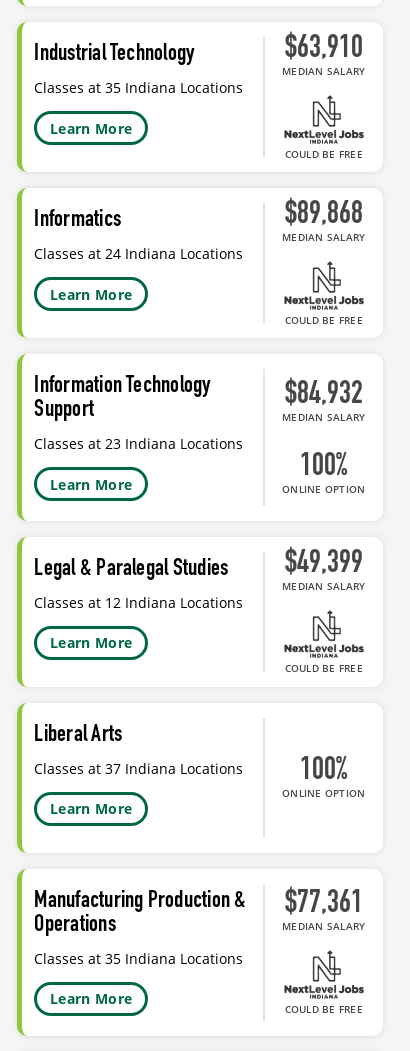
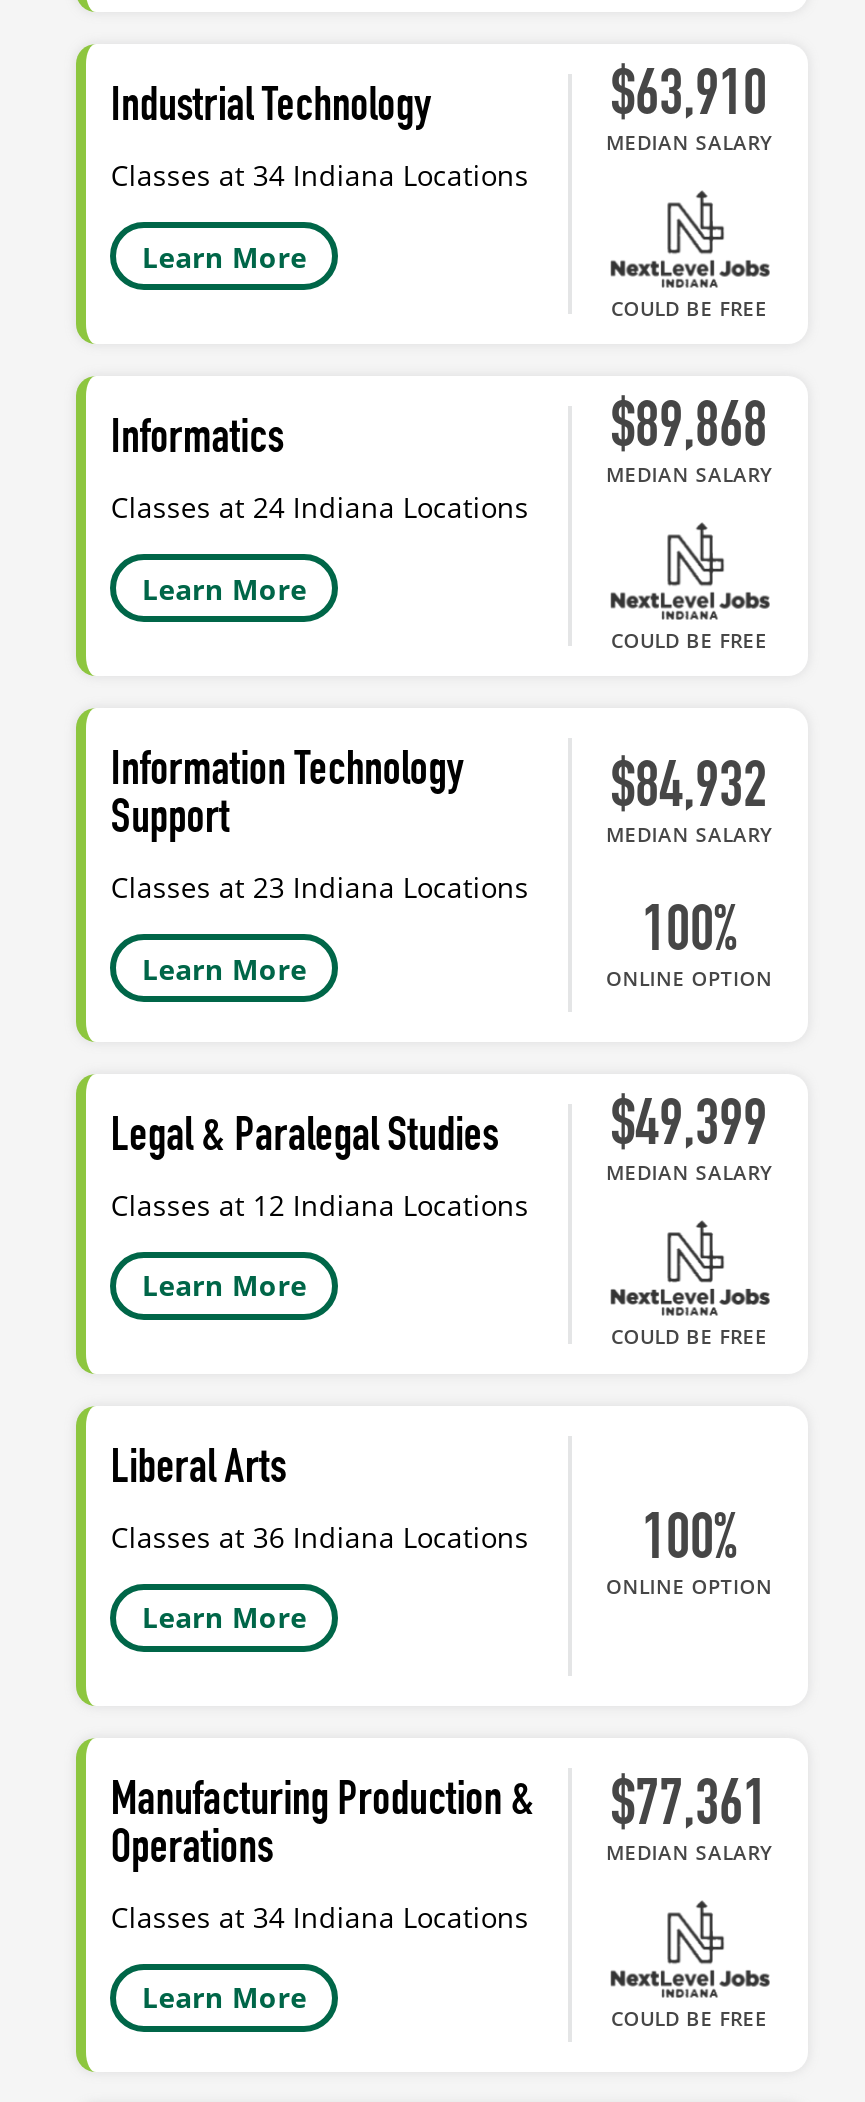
[34,78,243,97] Classes at 35 Indiana Locations -> [111,157,529,195] Classes at 34 Indiana Locations
[34,759,243,778] Classes at 37 Indiana Locations -> [111,1518,529,1556] Classes at 36 Indiana Locations
[34,949,243,968] Classes at 35 Indiana Locations -> [111,1898,529,1936] Classes at 34 Indiana Locations

